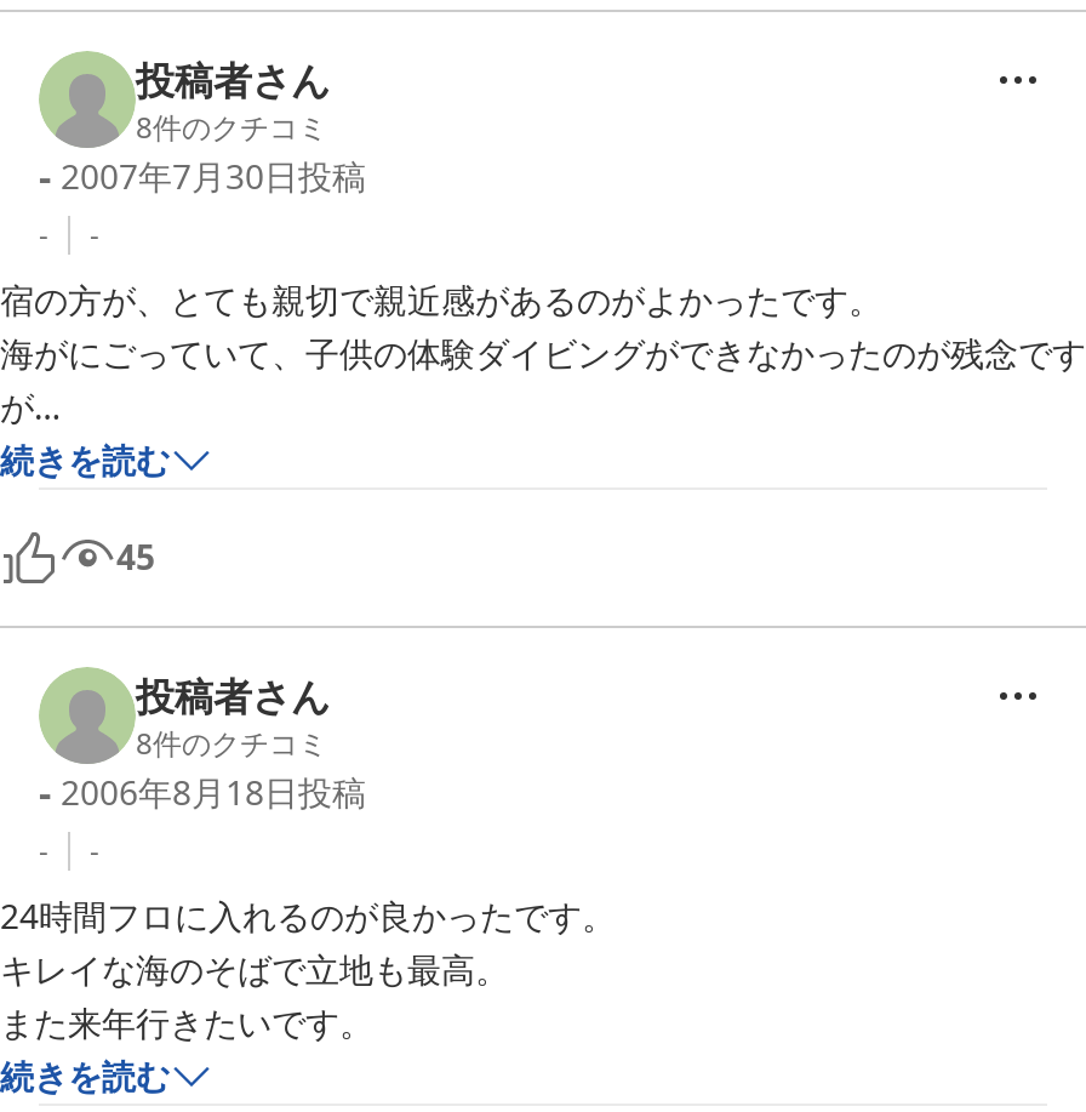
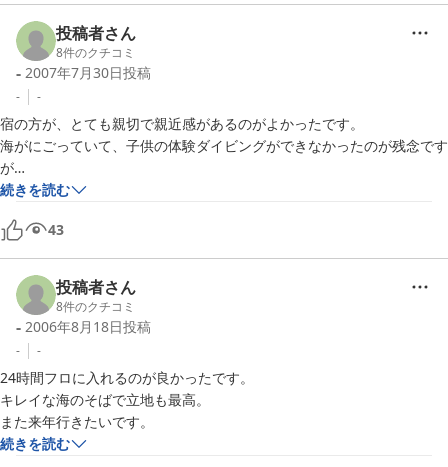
[116,534,155,580] 45 -> [48,220,64,239] 43

